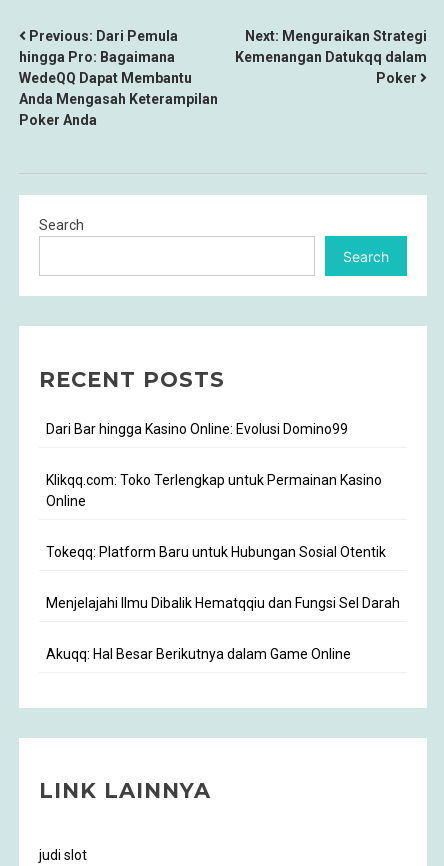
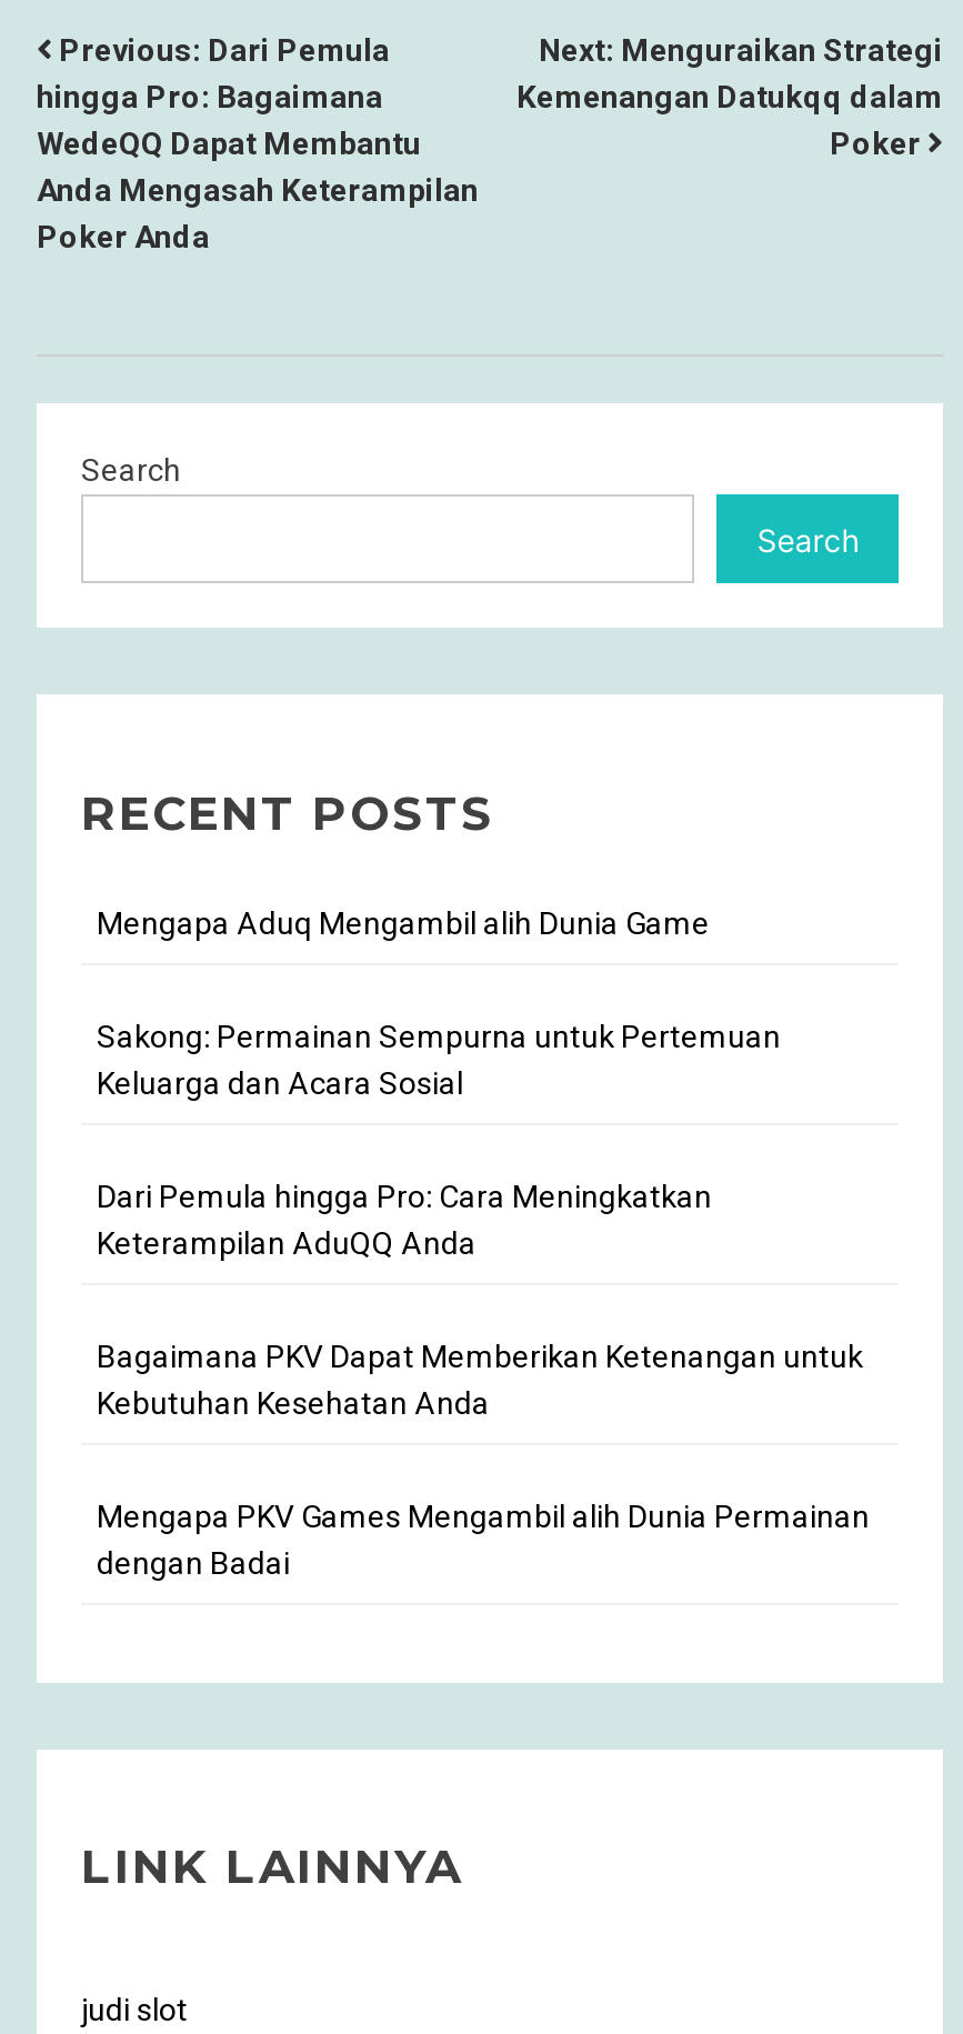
[46,421,348,437] Dari Bar hingga Kasino Online: Evolusi Domino99 -> [97,905,710,941] Mengapa Aduq Mengambil alih Dunia Game
[46,472,382,509] Klikqq.com: Toko Terlengkap untuk Permainan Kasino | Online -> [97,1019,781,1101] Sakong: Permainan Sempurna untuk Pertemuan | Keluarga dan Acara Sosial
[46,544,386,560] Tokeqq: Platform Baru untuk Hubungan Sosial Otentik -> [97,1179,712,1261] Dari Pemula hingga Pro: Cara Meningkatkan | Keterampilan AduQQ Anda
[46,595,400,611] Menjelajahi Ilmu Dibalik Hematqqiu dan Fungsi Sel Darah -> [97,1339,863,1421] Bagaimana PKV Dapat Memberikan Ketenangan untuk | Kebutuhan Kesehatan Anda
[46,646,351,662] Akuqq: Hal Besar Berikutnya dalam Game Online -> [97,1499,870,1581] Mengapa PKV Games Mengambil alih Dunia Permainan | dengan Badai

